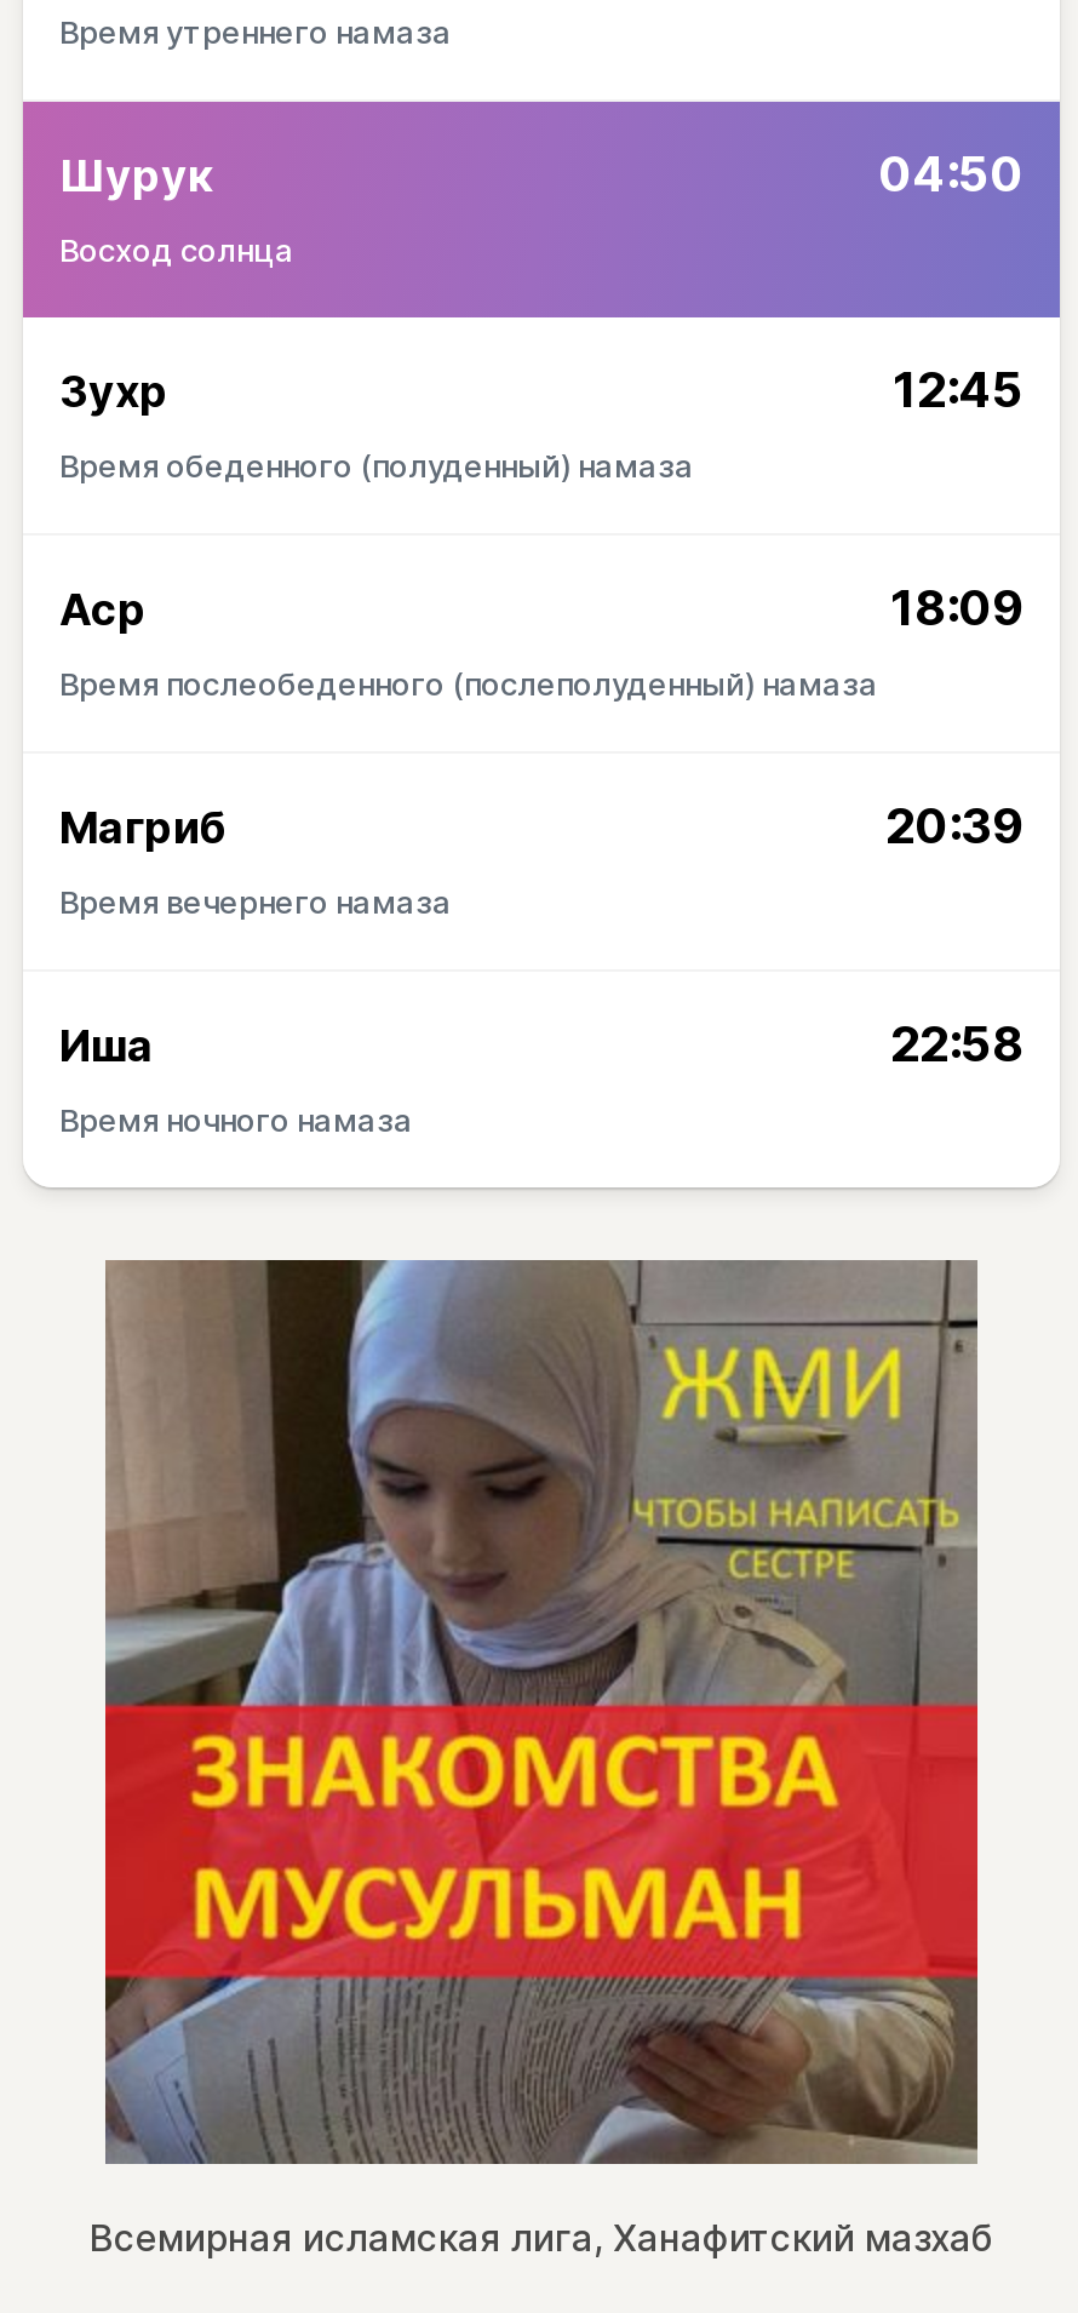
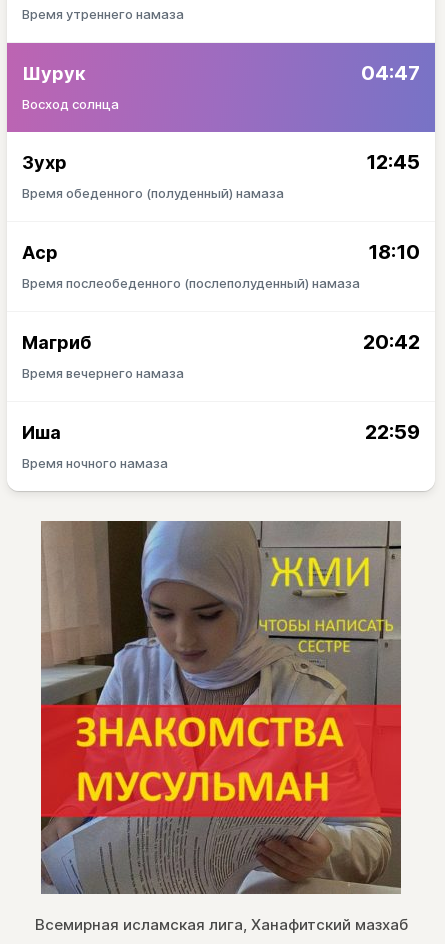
[878,145,1023,204] 04:50 -> [361,61,420,85] 04:47
[890,579,1023,637] 18:09 -> [368,240,420,264] 18:10
[885,797,1023,855] 20:39 -> [363,330,420,354] 20:42
[890,1015,1023,1074] 22:58 -> [365,420,420,444] 22:59

